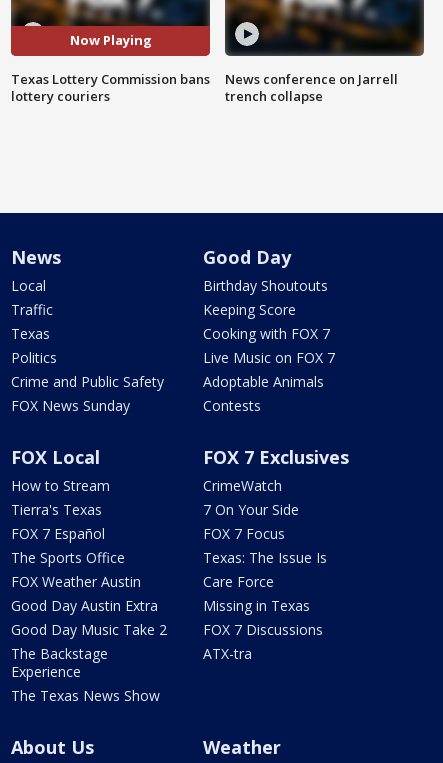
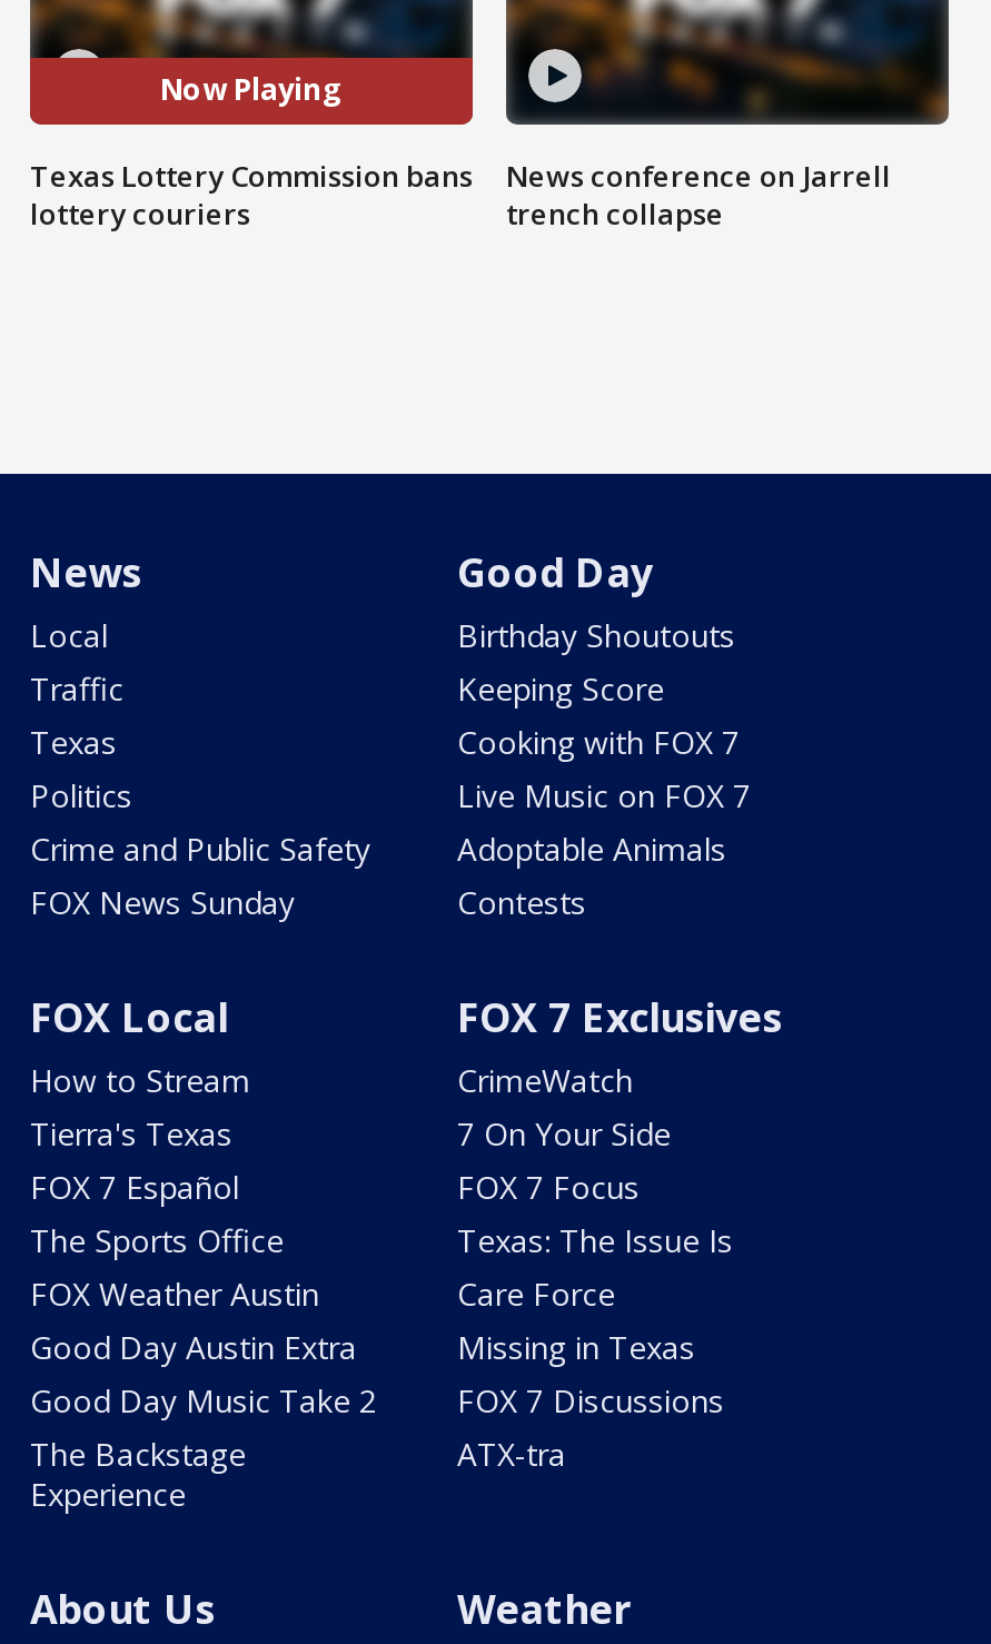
[11,686,160,705] The Texas News Show -> none

